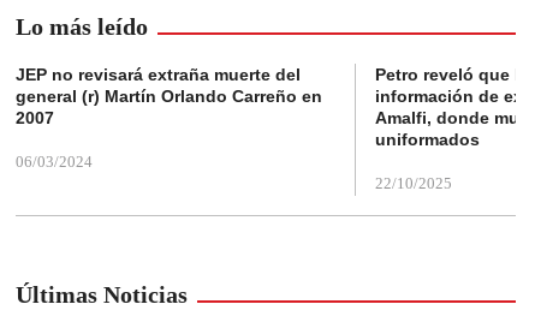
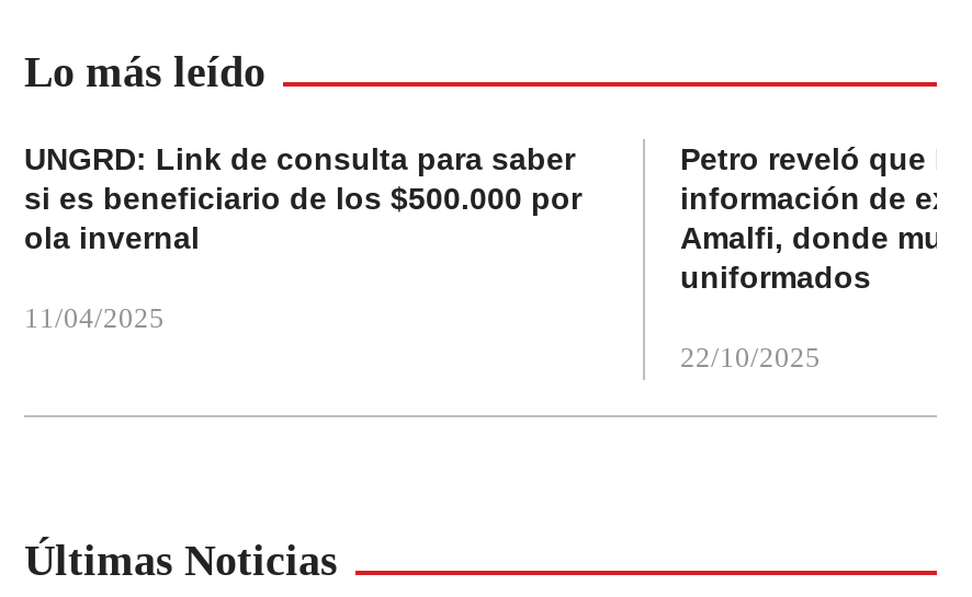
[16,65,322,128] JEP no revisará extraña muerte del | general (r) Martín Orlando Carreño en | 2007 -> [24,142,581,256] UNGRD: Link de consulta para saber | si es beneficiario de los $500.000 por | ola invernal
[16,153,93,171] 06/03/2024 -> [24,302,165,335] 11/04/2025

